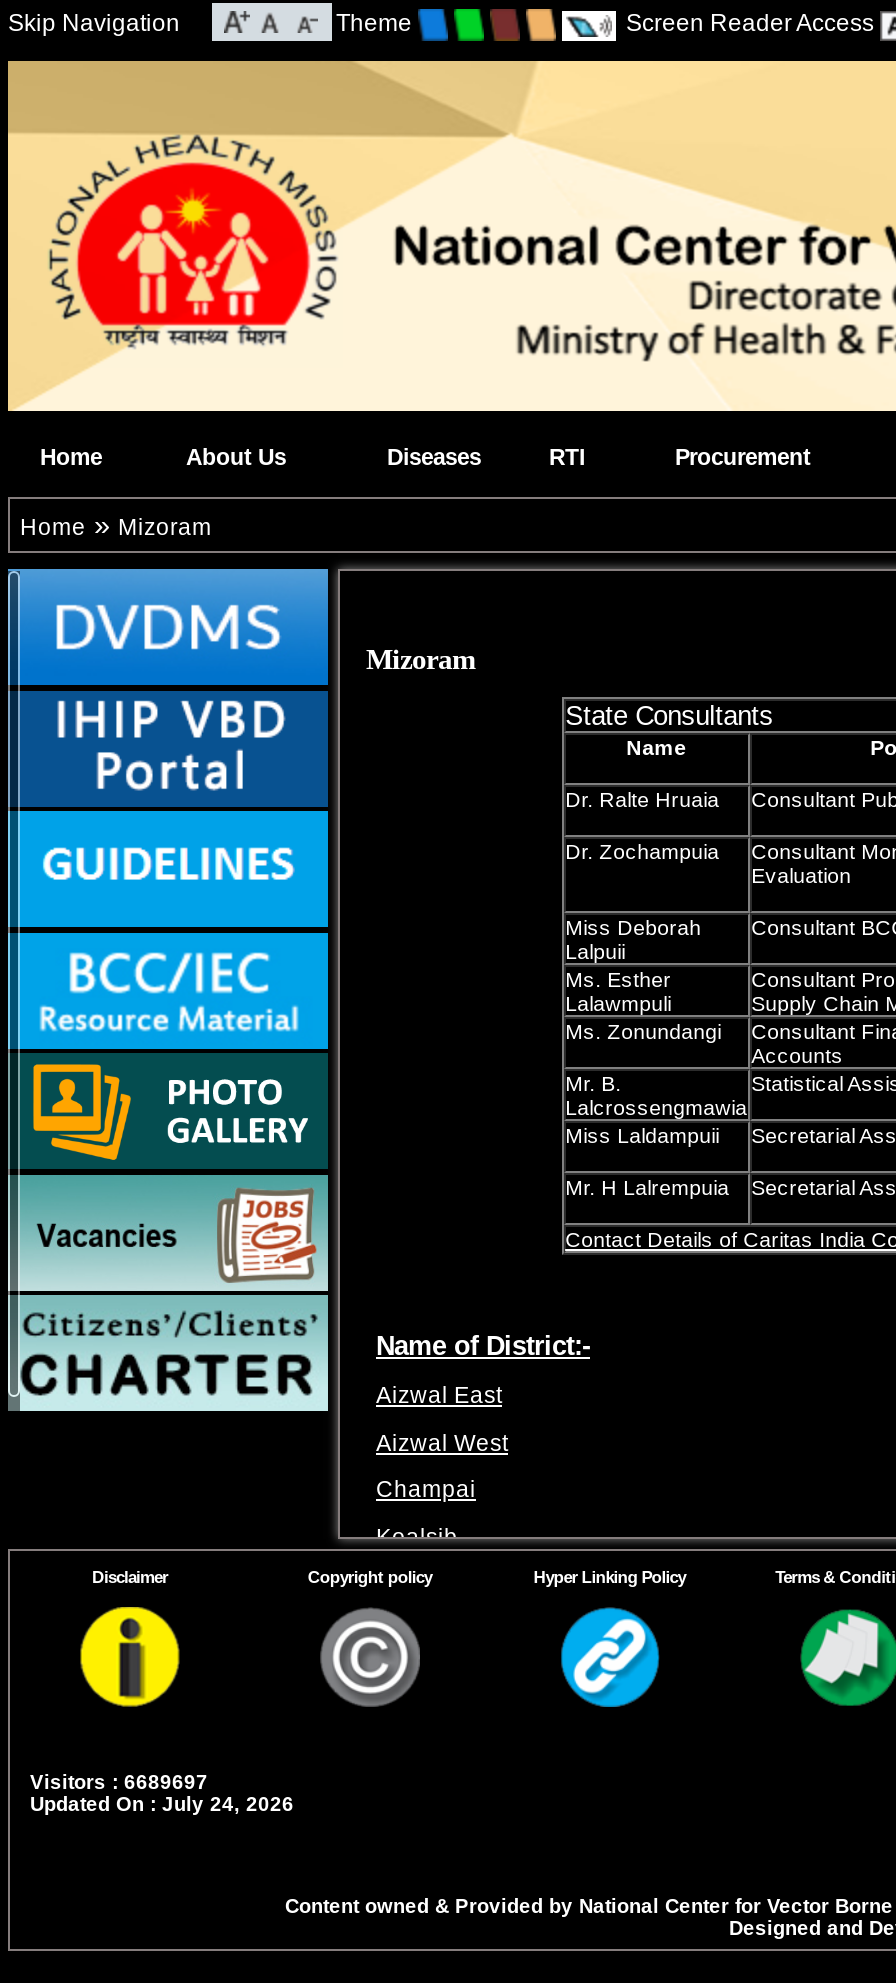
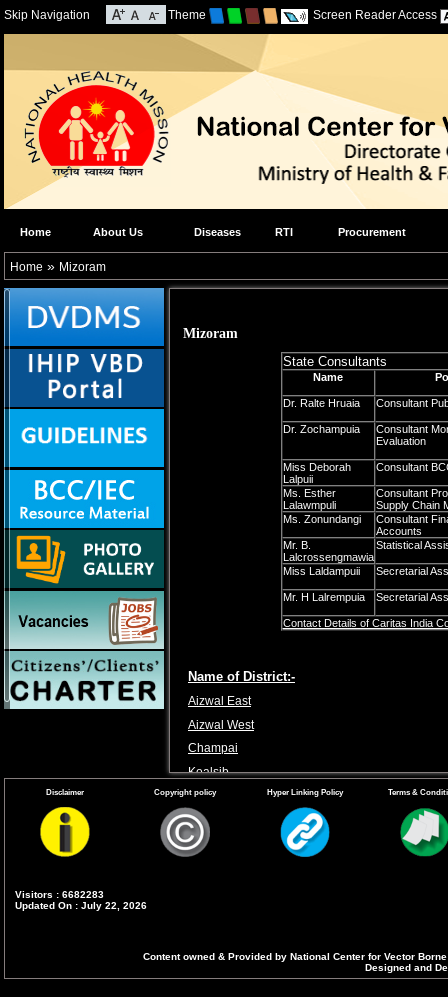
[30,1771,208,1793] Visitors : 6689697 -> [15,889,104,900] Visitors : 6682283
[30,1793,294,1815] Updated On : July 24, 2026 -> [15,900,147,911] Updated On : July 22, 2026

